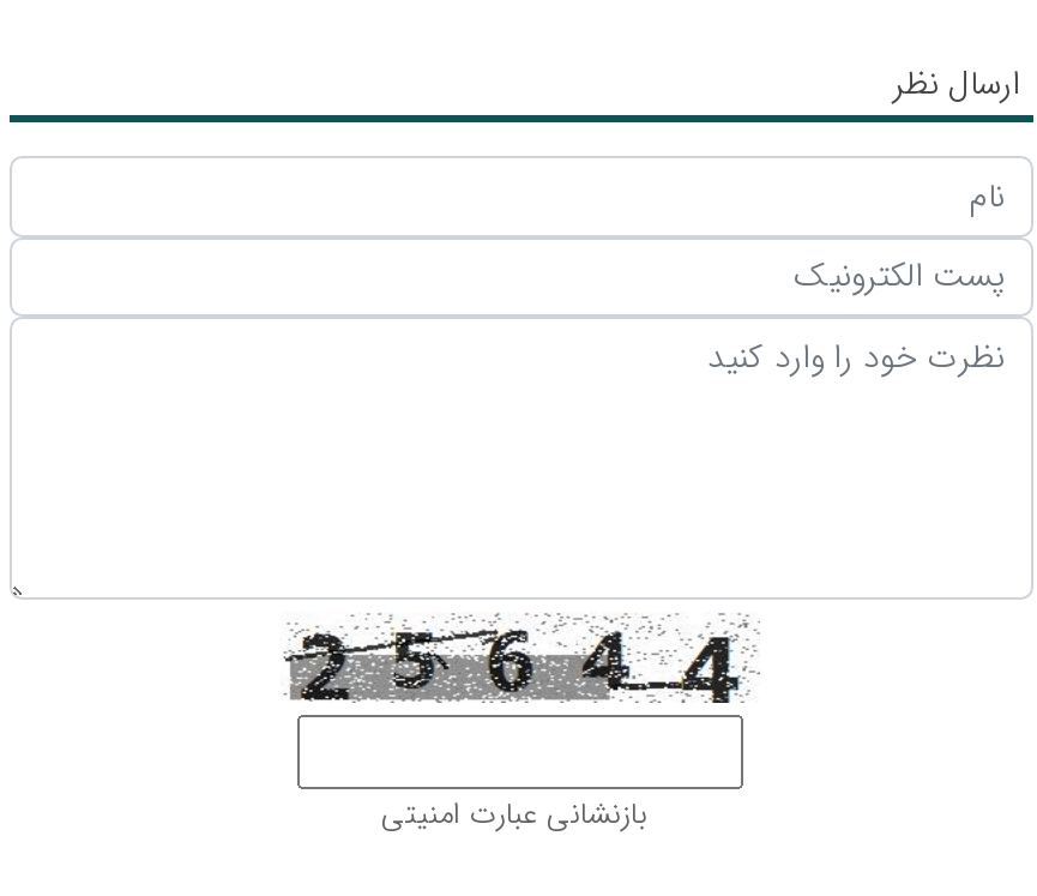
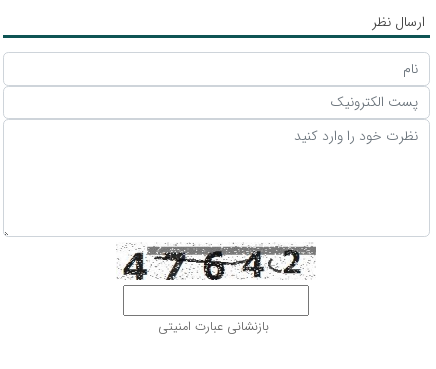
[283,614,760,705] [image] -> [118,243,317,281] [image]

